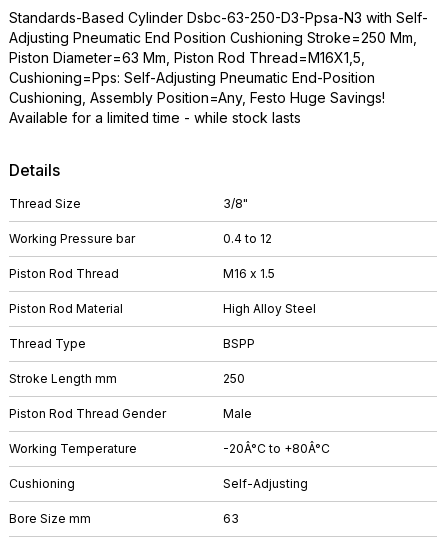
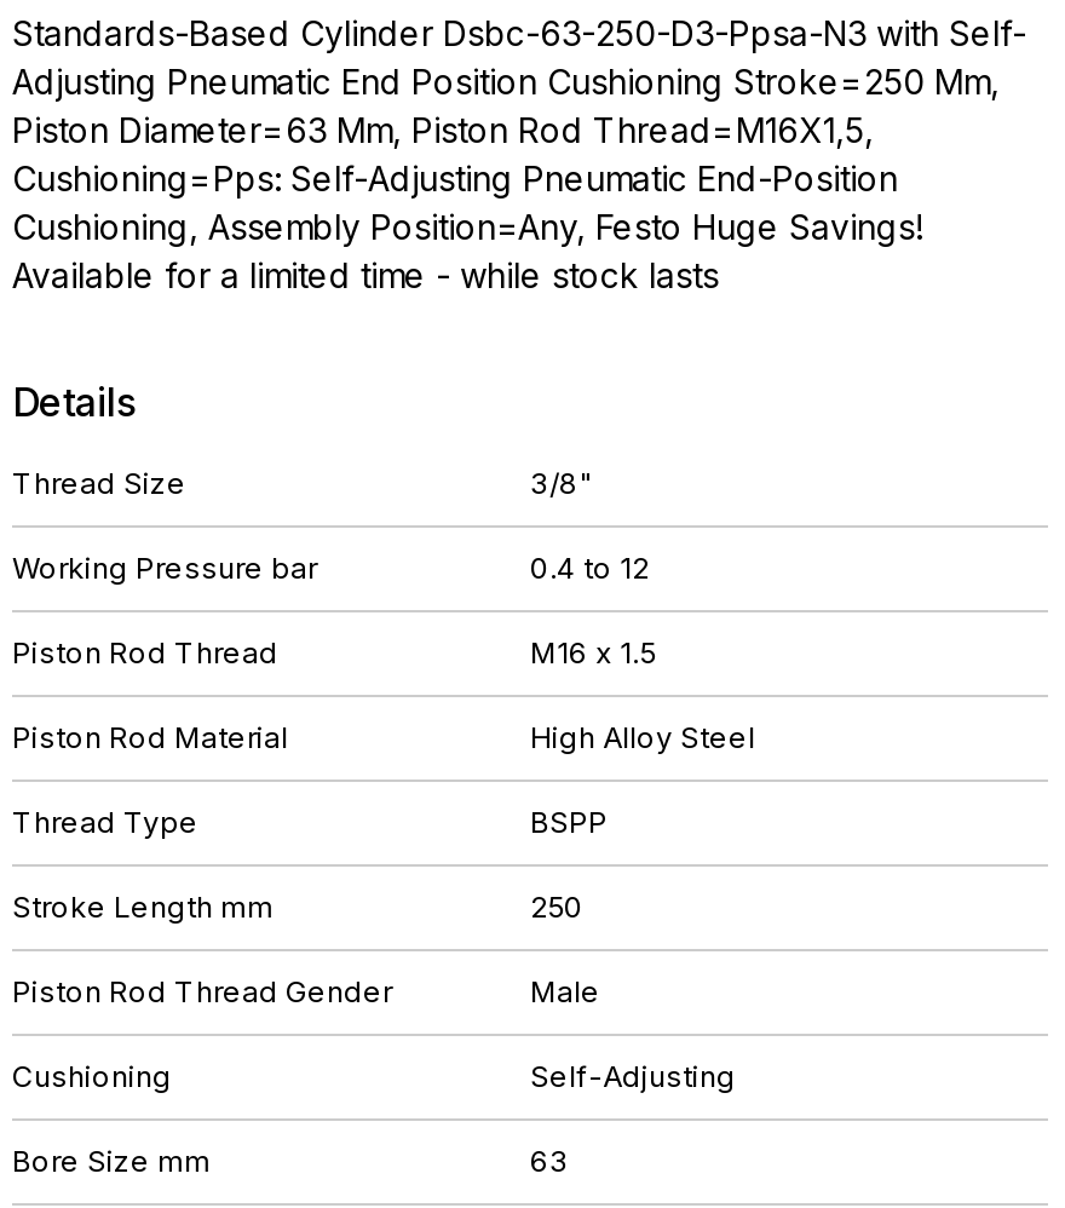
[9,441,330,456] Working Temperature | -20Â°C to +80Â°C -> none

